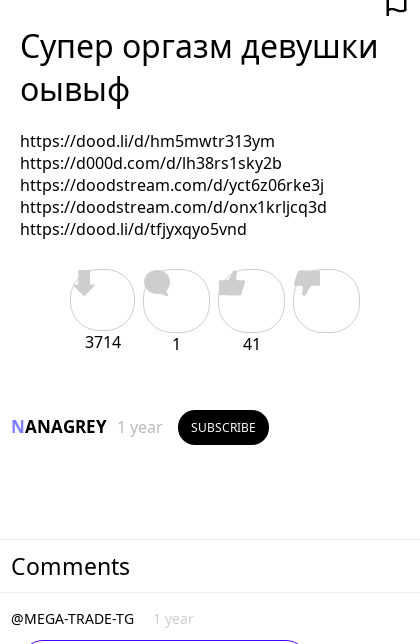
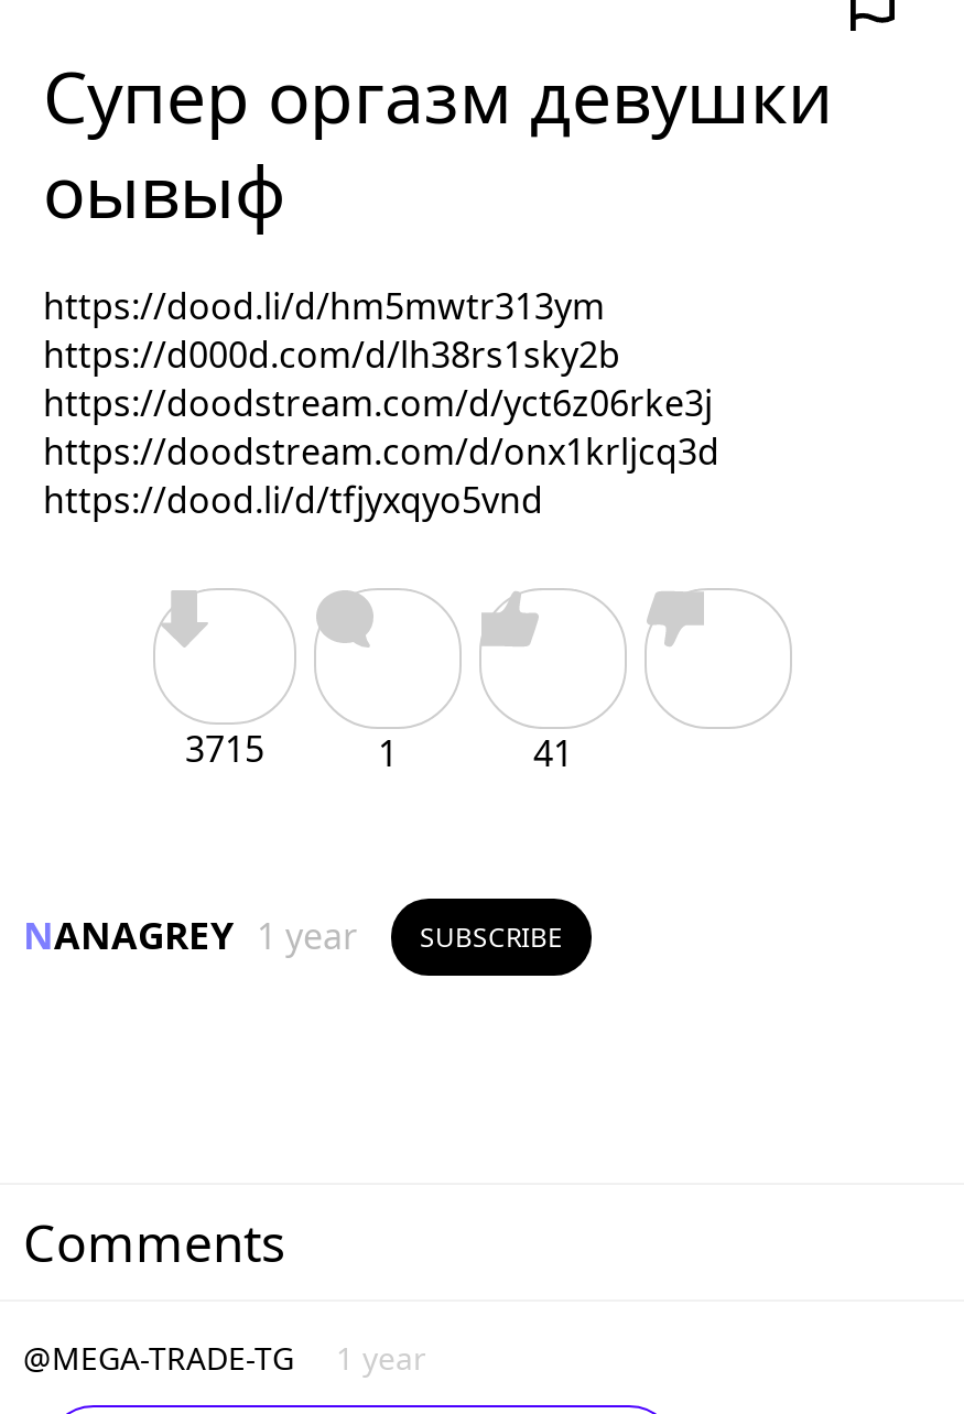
[84,331,120,353] 3714 -> [185,726,264,774] 3715

